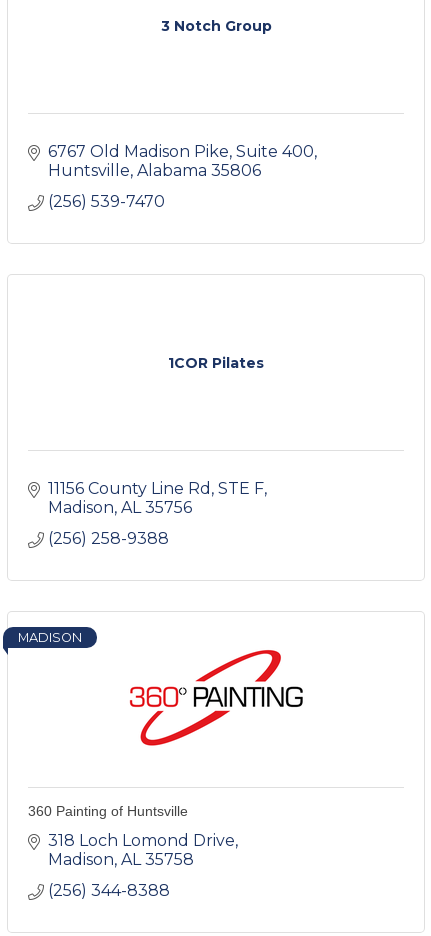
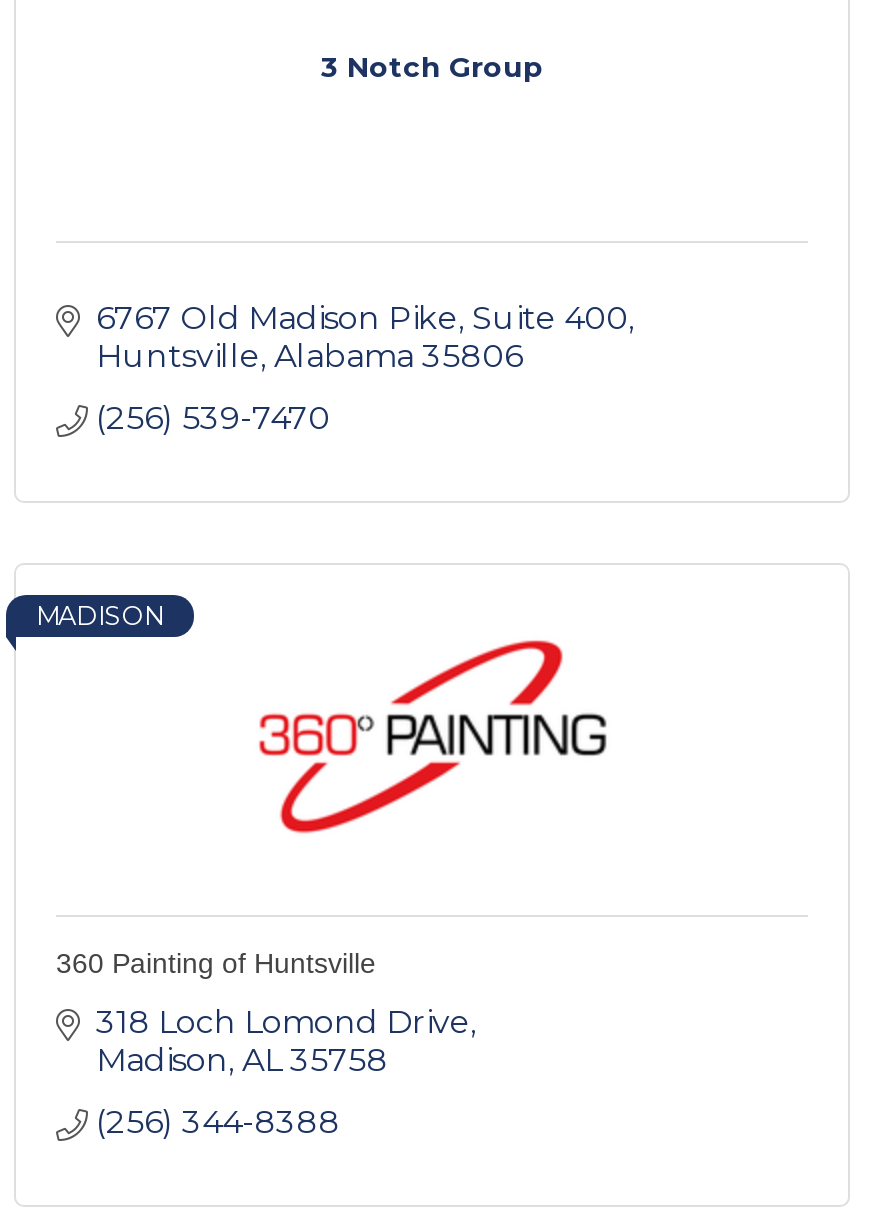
[168,354,264,372] 1COR Pilates -> none
[48,479,264,548] 11156 County Line Rd STE F | Madison AL 35756 | (256) 258-9388 -> none

